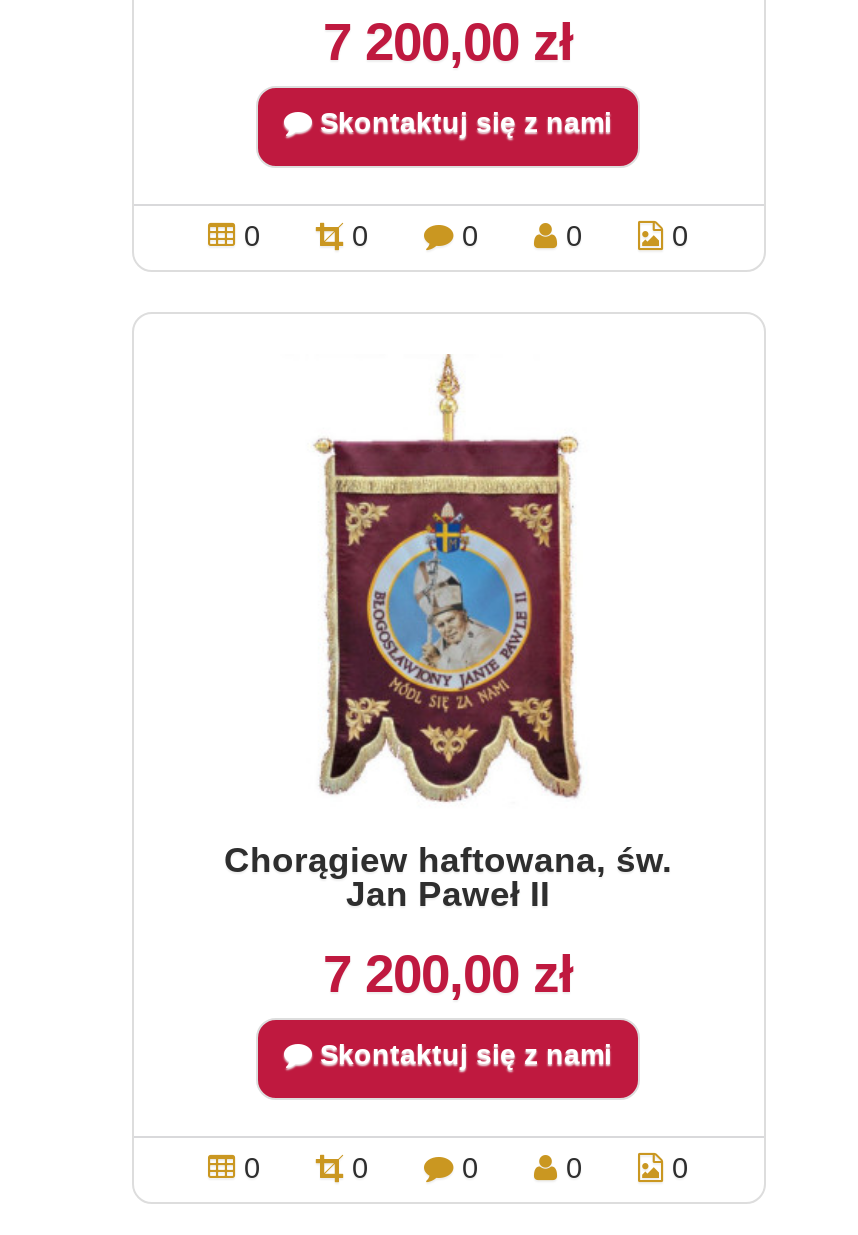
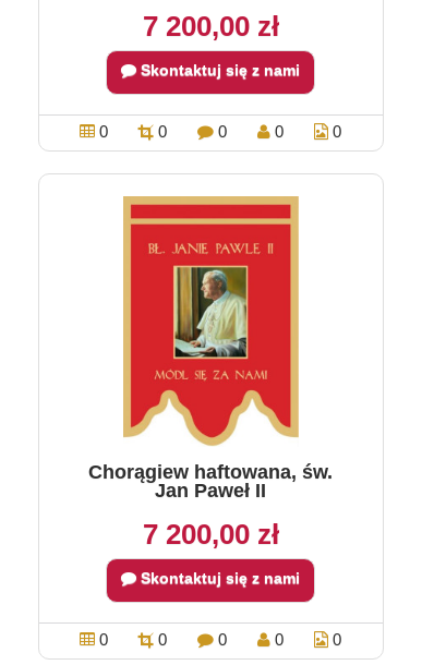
[288,354,610,812] [image] -> [122,195,300,447] [image]

